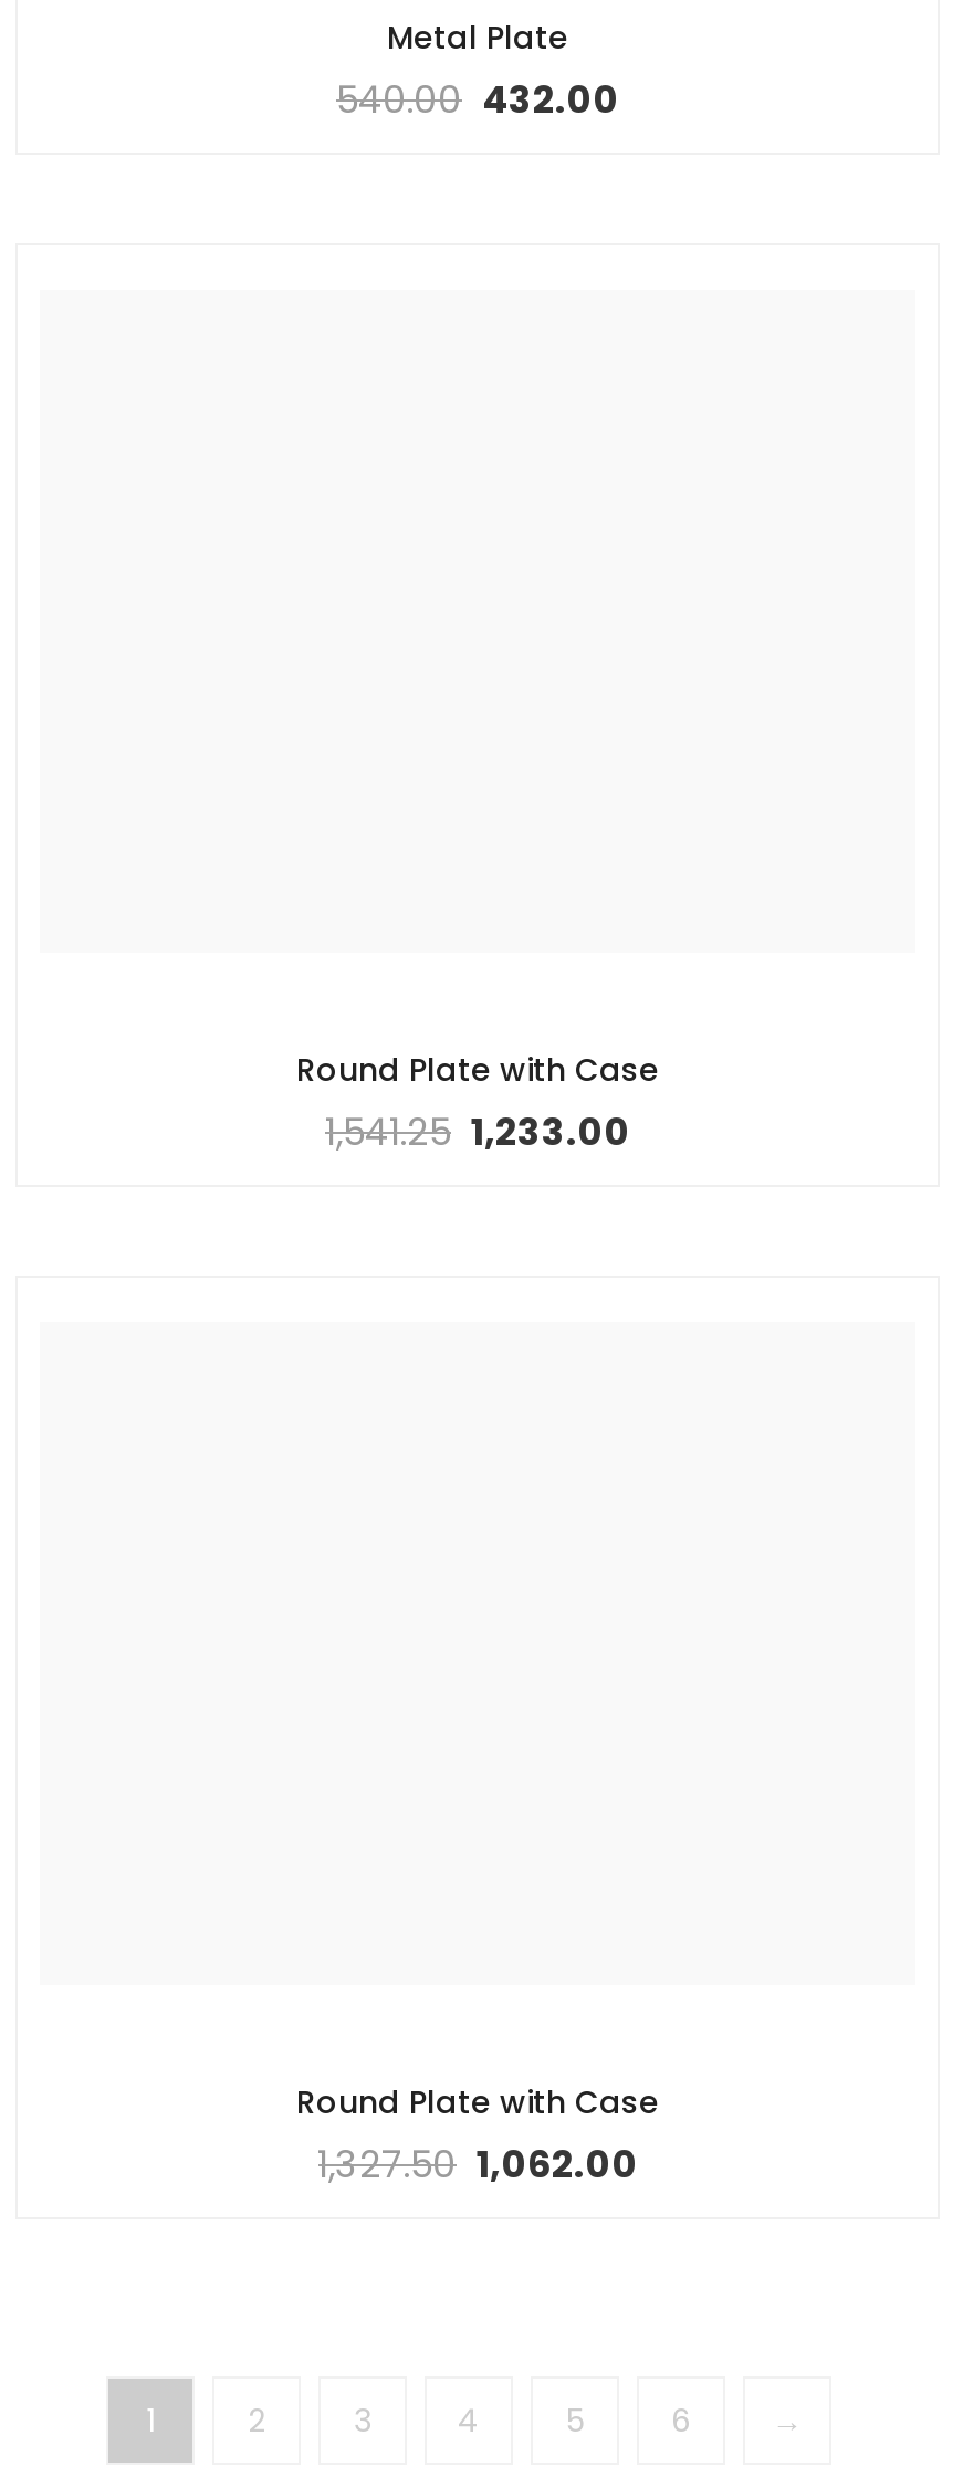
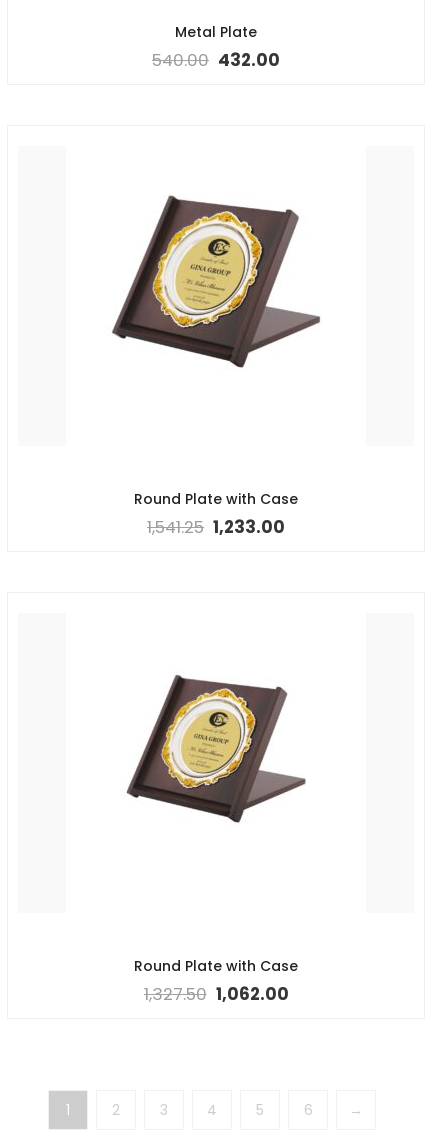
none -> [111,195,321,368] [image]
none -> [126,674,306,823] [image]

